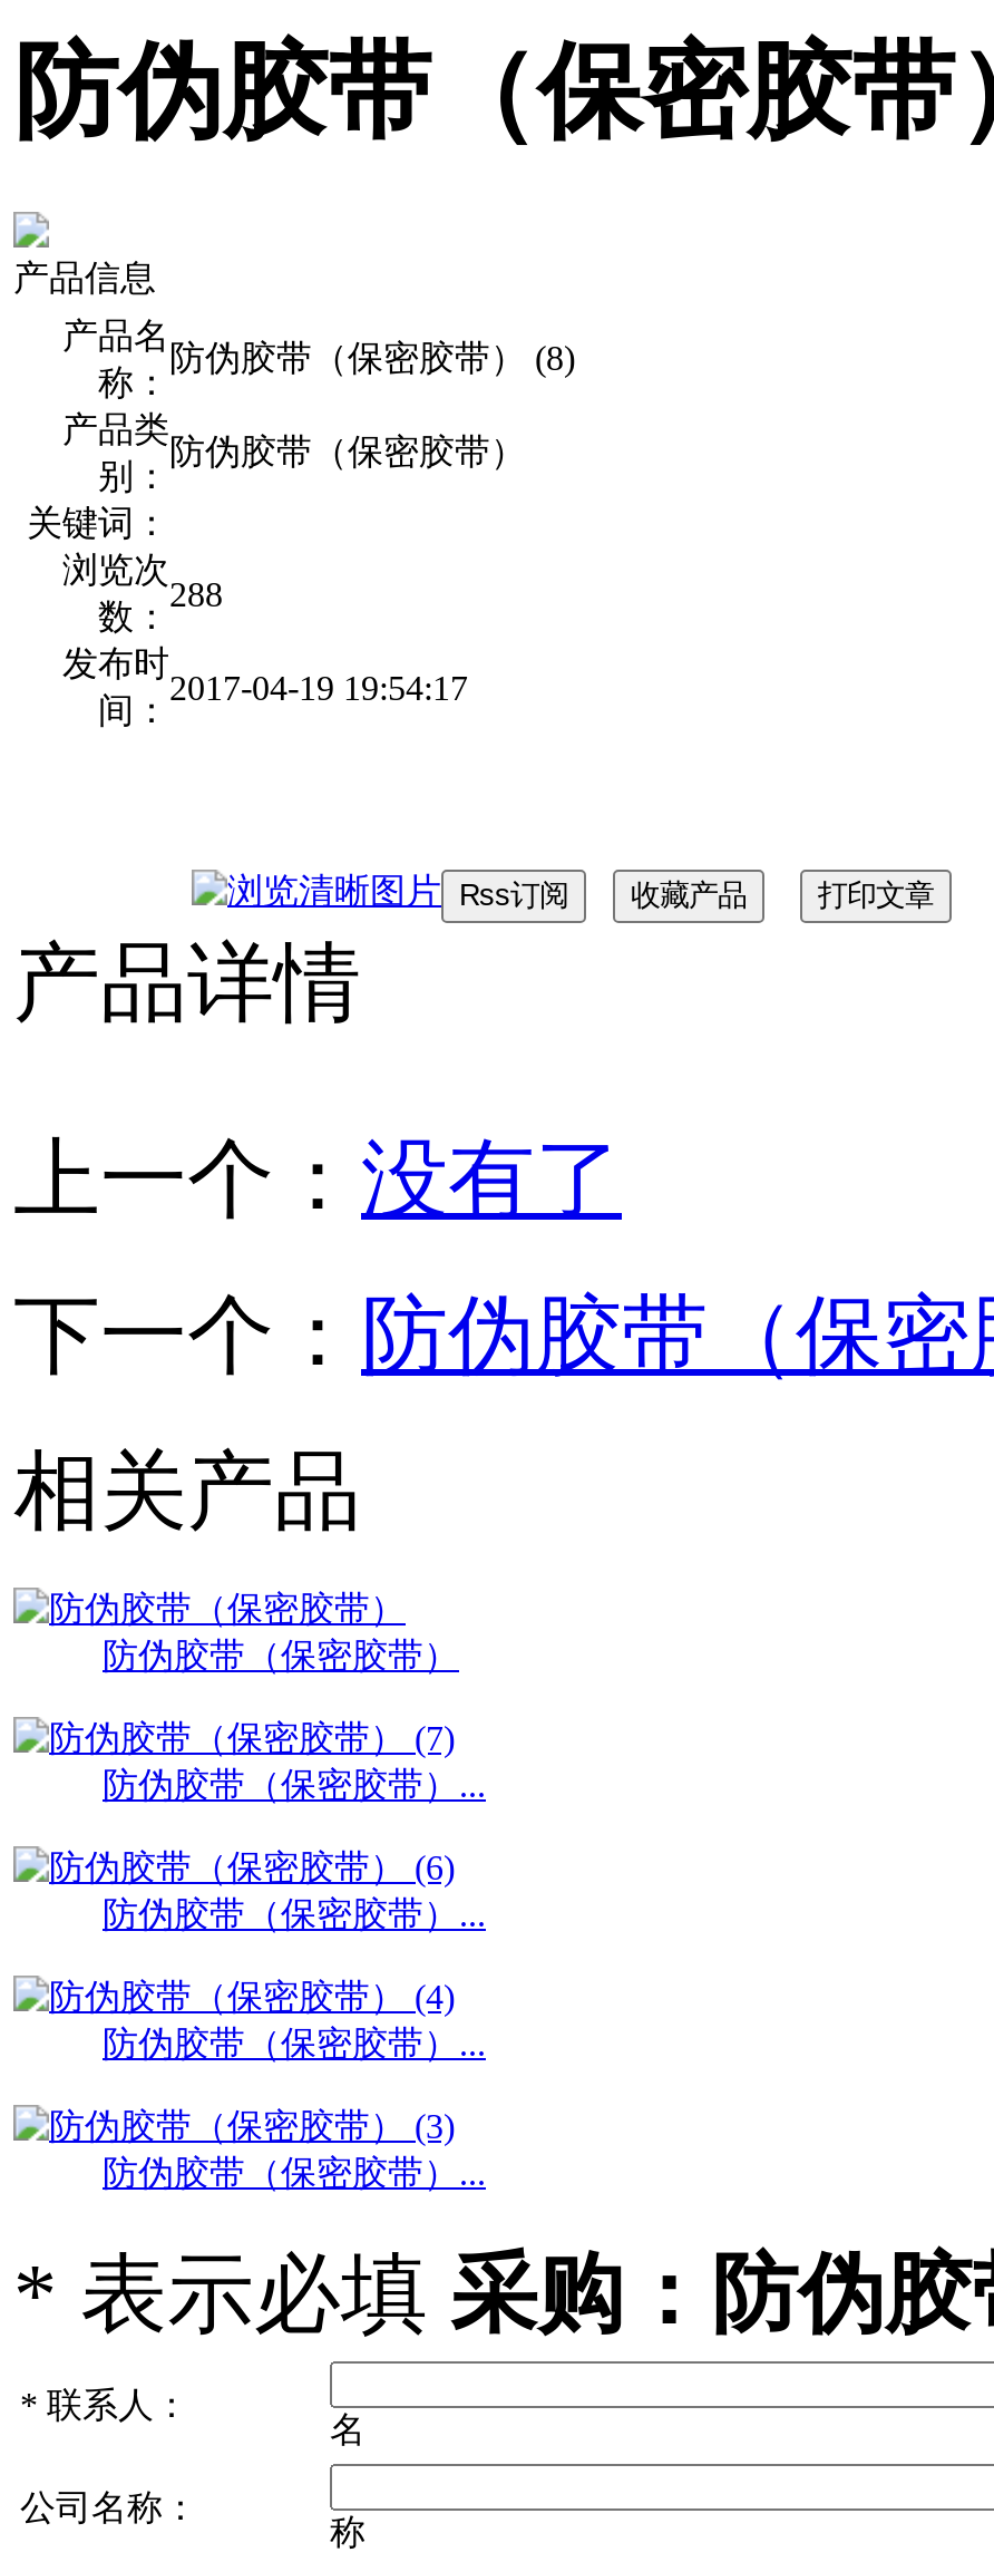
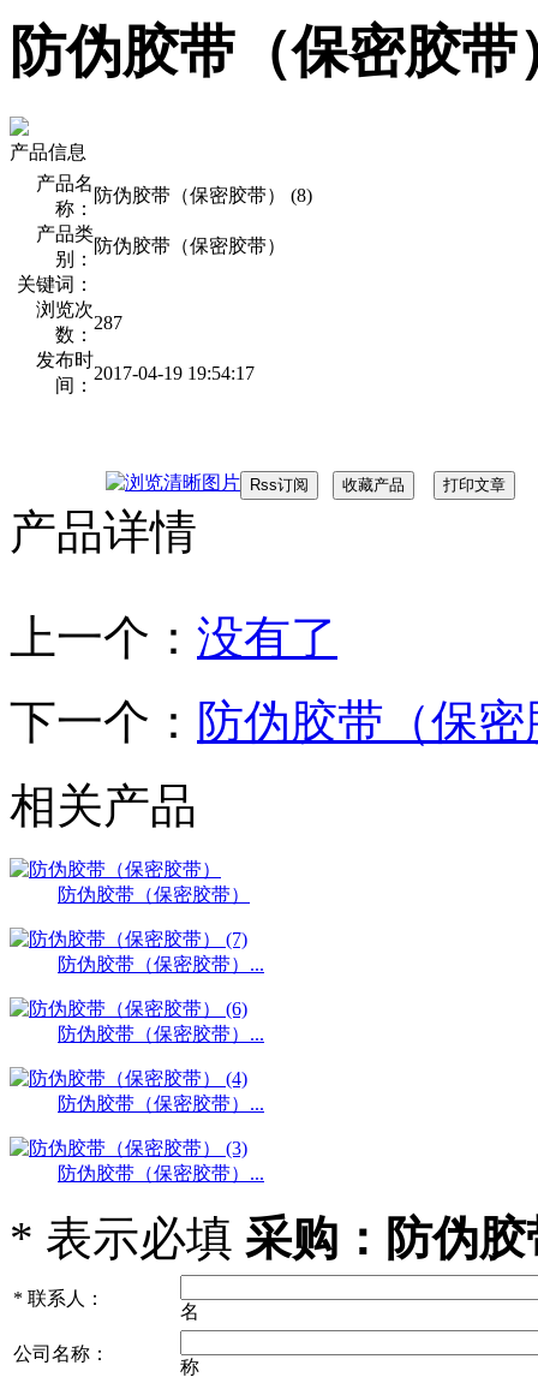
[169,575,223,613] 288 -> [94,312,122,333] 287

